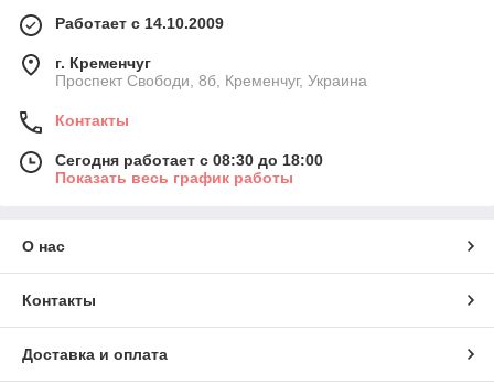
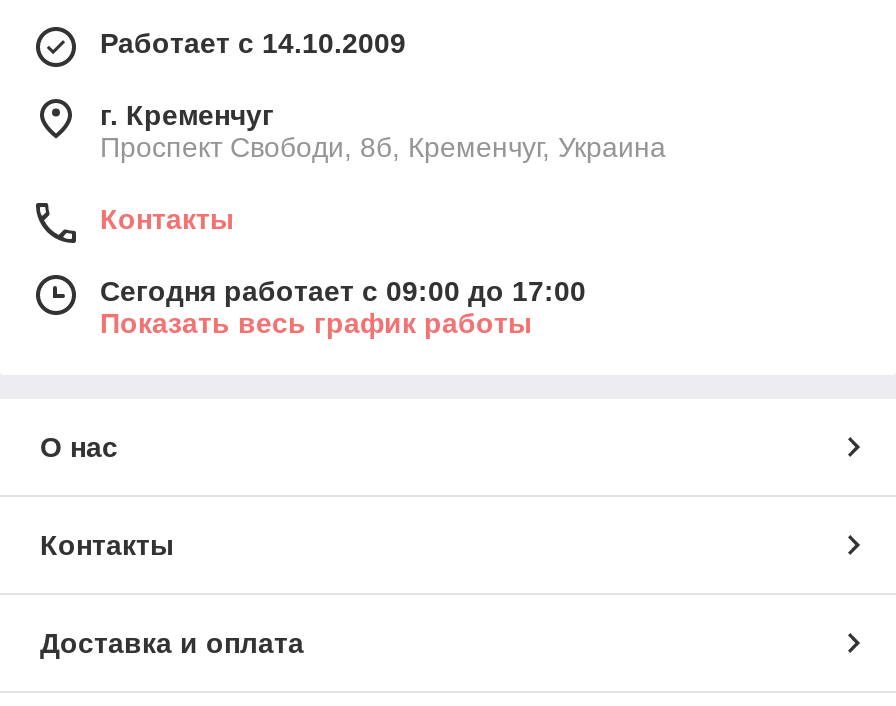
[55,151,323,169] Сегодня работает с 08:30 до 18:00 -> [100,275,586,307] Сегодня работает с 09:00 до 17:00

